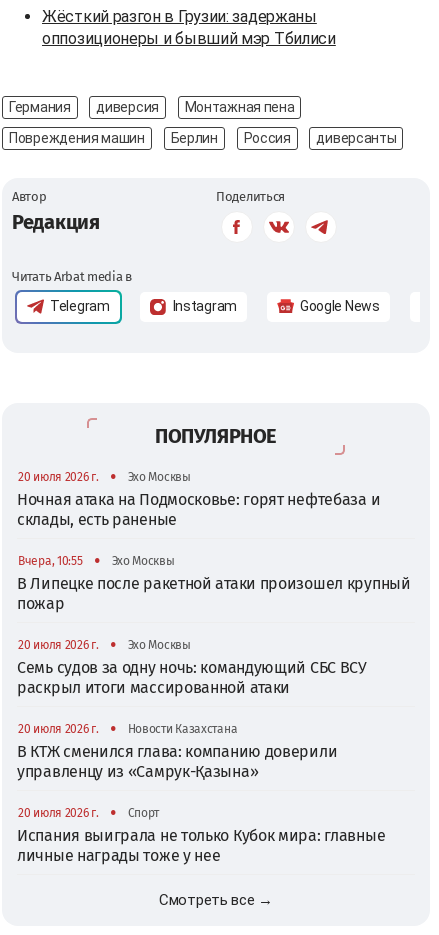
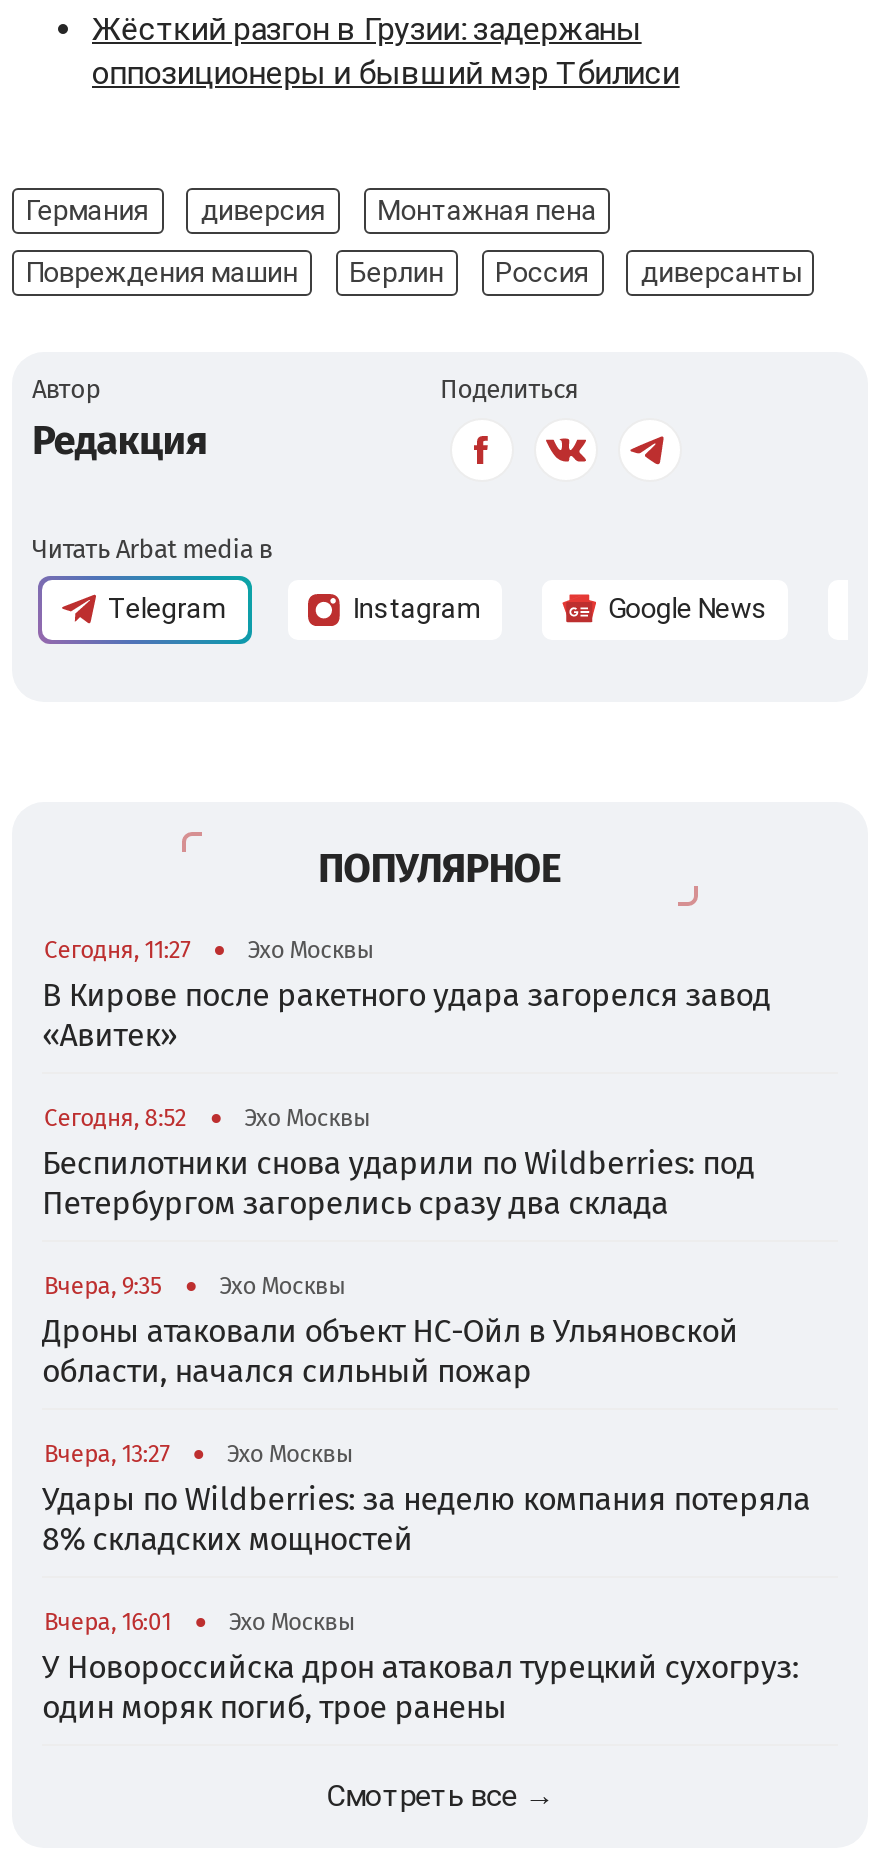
[18,470,98,484] 20 июля 2026 г. -> [44,935,190,963] Сегодня, 11:27
[17,490,380,529] Ночная атака на Подмосковье: горят нефтебаза и | склады, есть раненые -> [42,975,770,1053] В Кирове после ракетного удара загорелся завод | «Авитек»
[18,554,82,568] Вчера, 10:55 -> [44,1103,186,1131] Сегодня, 8:52
[17,574,411,613] В Липецке после ракетной атаки произошел крупный | пожар -> [42,1143,754,1221] Беспилотники снова ударили по Wildberries: под | Петербургом загорелись сразу два склада
[18,638,98,652] 20 июля 2026 г. -> [44,1271,161,1299] Вчера, 9:35
[17,658,367,697] Семь судов за одну ночь: командующий СБС ВСУ | раскрыл итоги массированной атаки -> [42,1311,738,1389] Дроны атаковали объект НС-Ойл в Ульяновской | области, начался сильный пожар
[17,722,337,781] Новости Казахстана | В КТЖ сменился глава: компанию доверили | управленцу из «Самрук-Қазына» -> [42,1439,811,1557] Эхо Москвы | Удары по Wildberries: за неделю компания потеряла | 8% складских мощностей
[18,722,98,736] 20 июля 2026 г. -> [44,1439,169,1467] Вчера, 13:27
[17,806,385,865] Спорт | Испания выиграла не только Кубок мира: главные | личные награды тоже у нее -> [42,1607,799,1725] Эхо Москвы | У Новороссийска дрон атаковал турецкий сухогруз: | один моряк погиб, трое ранены
[18,806,98,820] 20 июля 2026 г. -> [44,1607,171,1635] Вчера, 16:01

